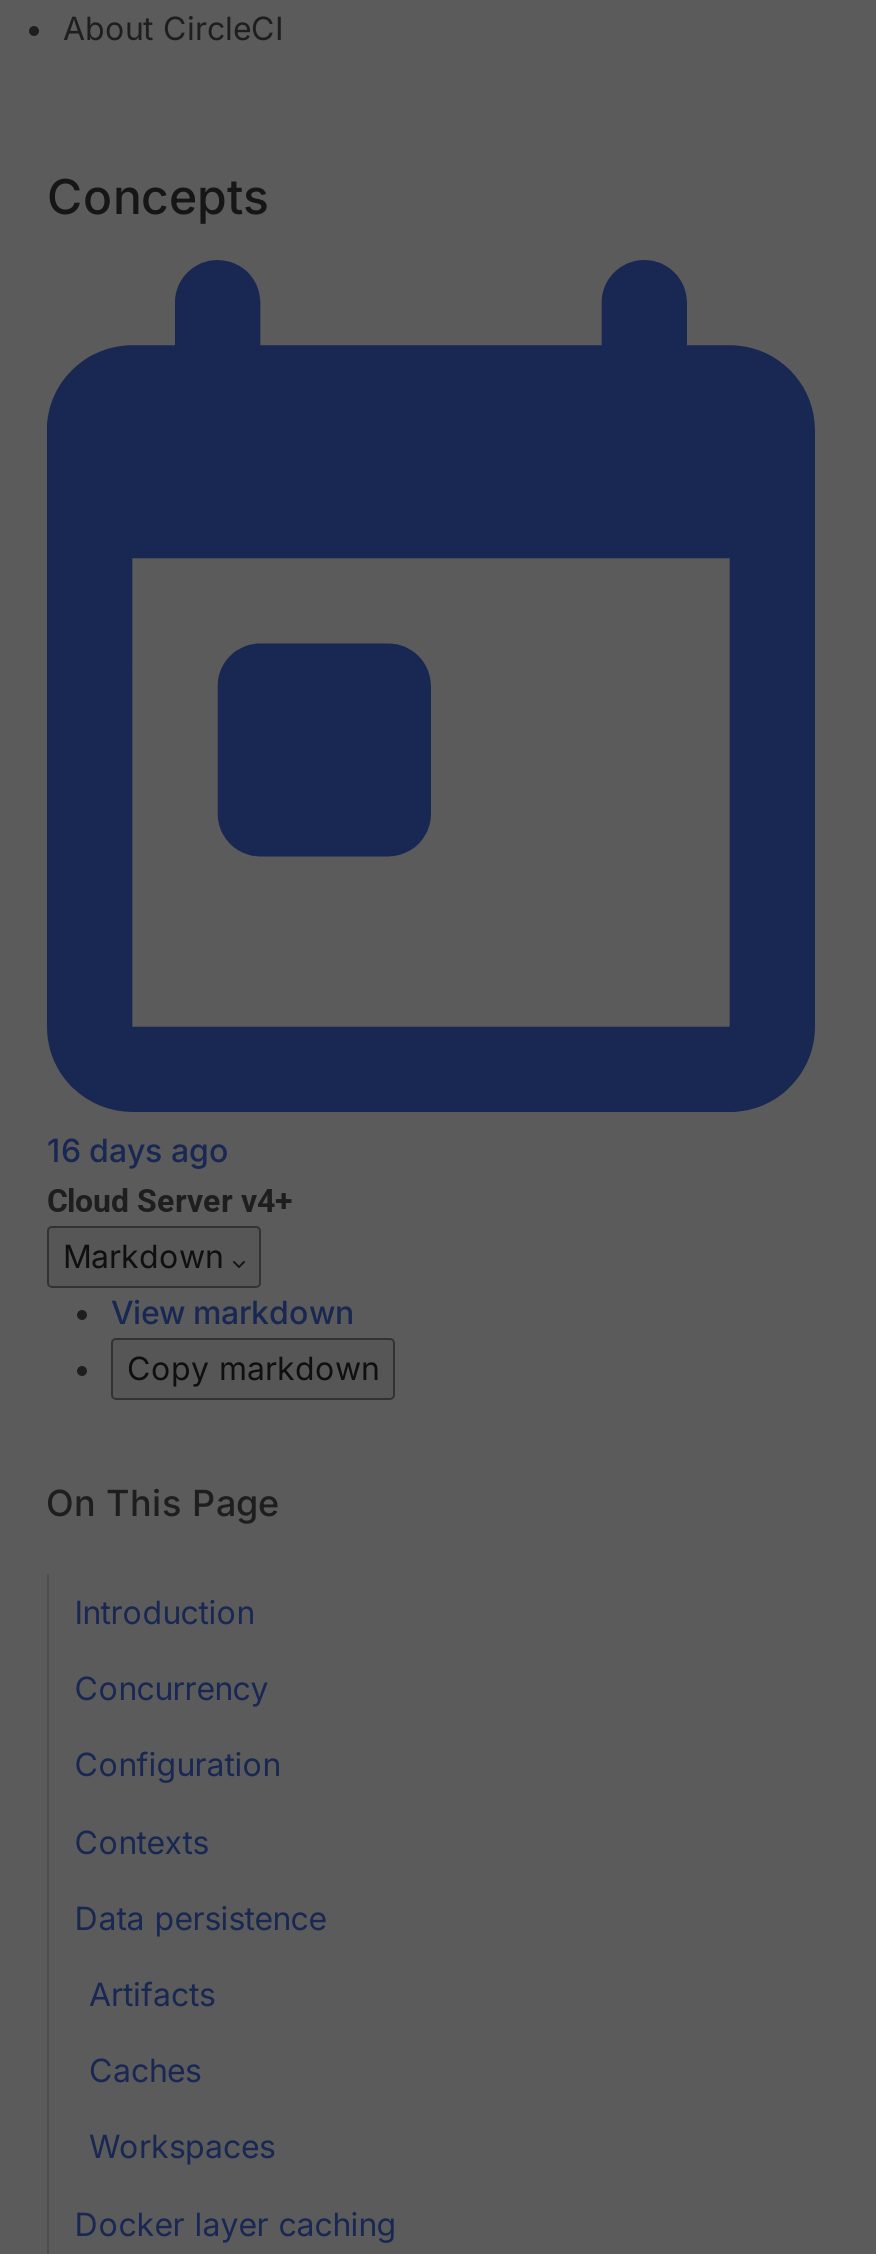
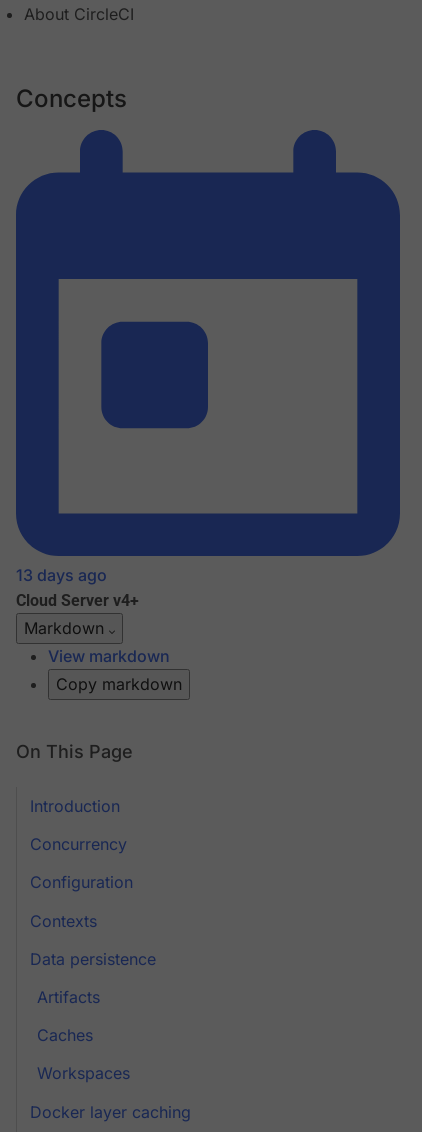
[47,1131,229,1171] 16 days ago -> [16,565,107,585] 13 days ago

